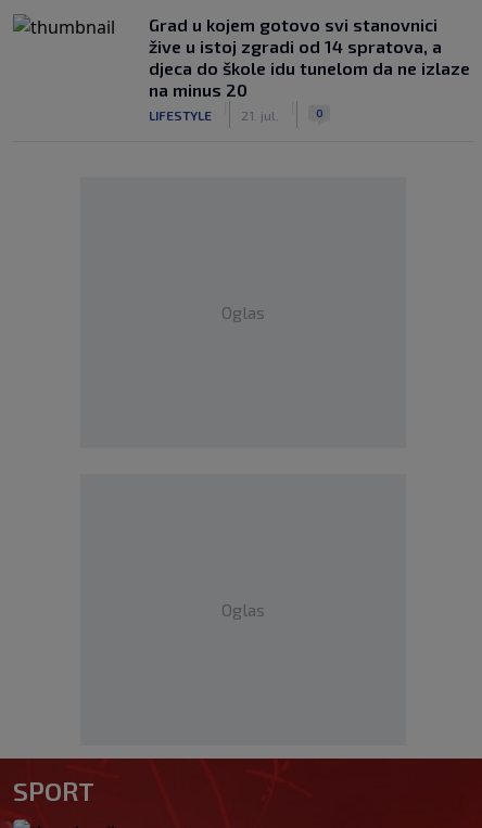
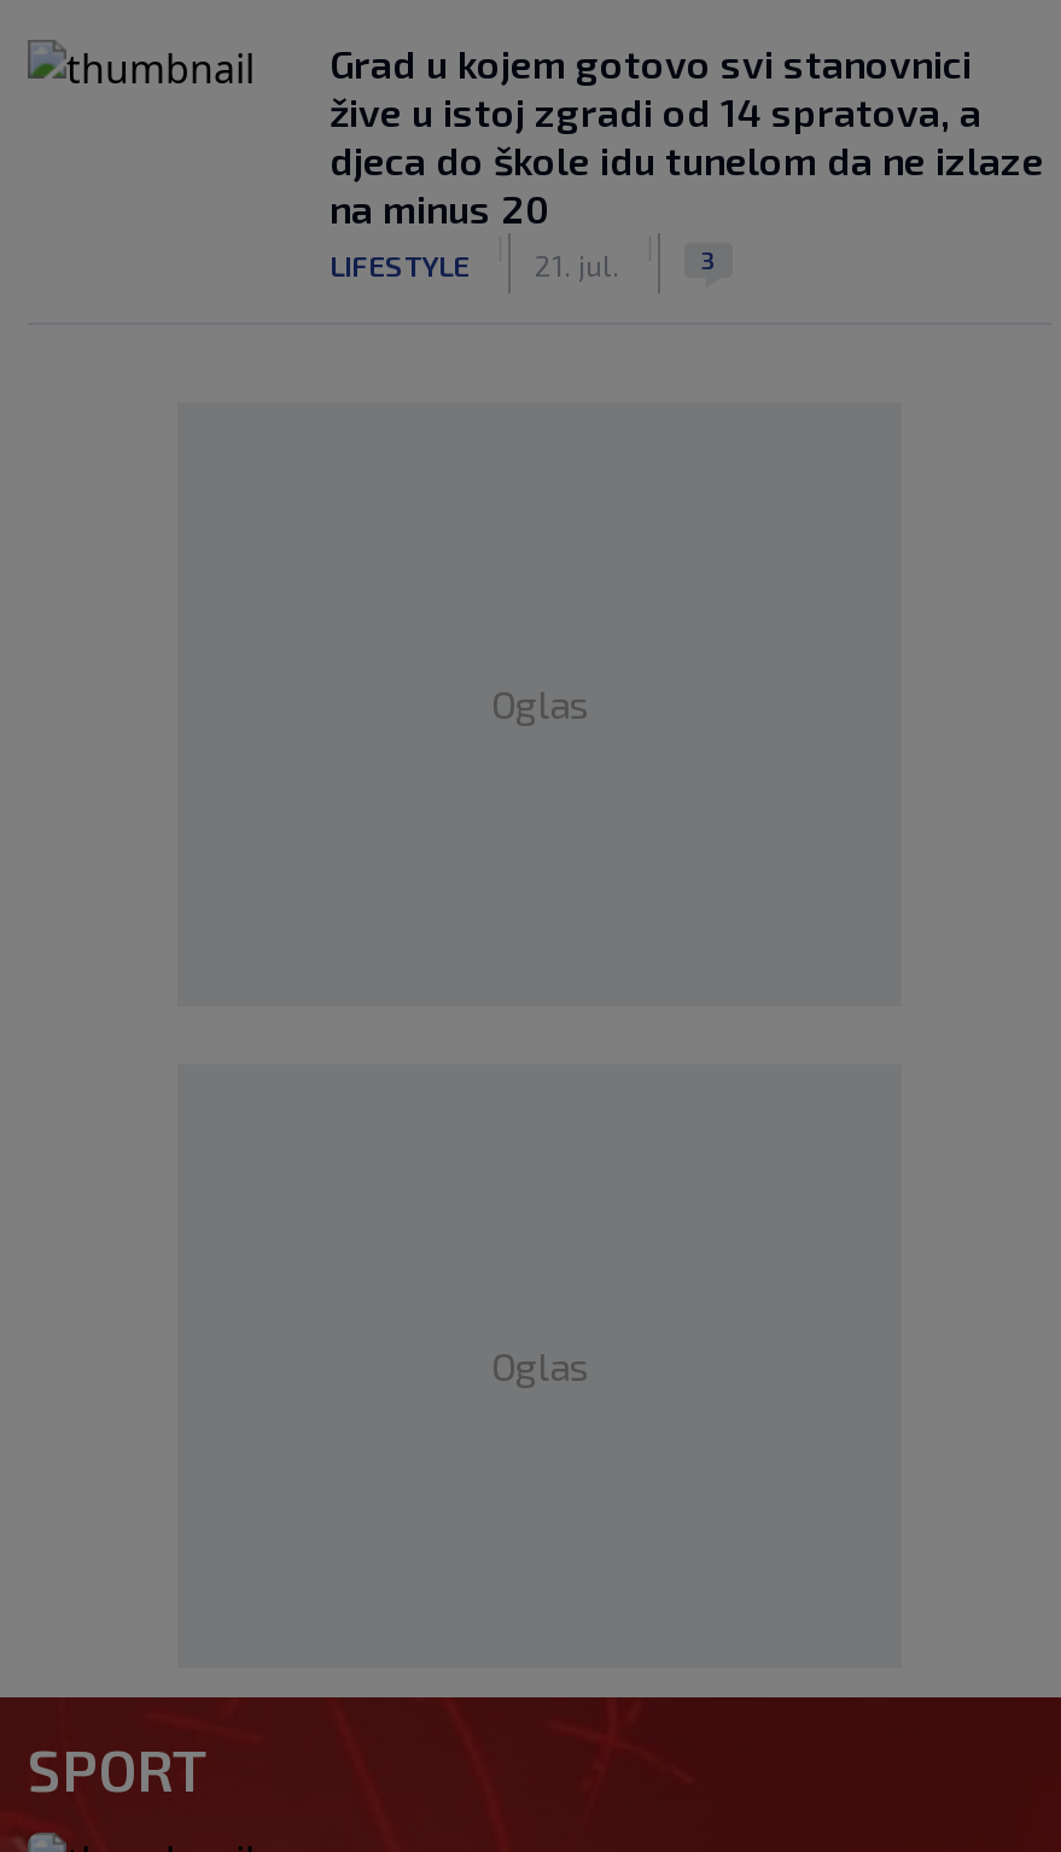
[315,106,323,119] 0 -> [701,244,716,273] 3

